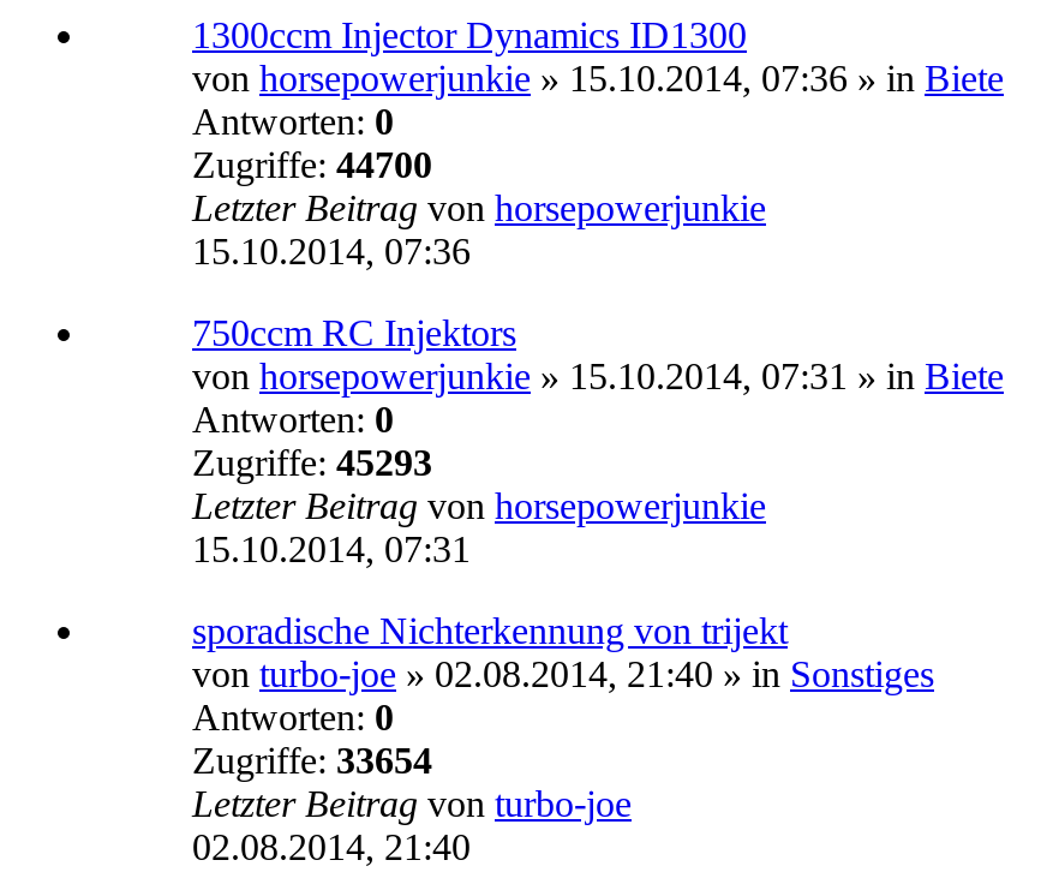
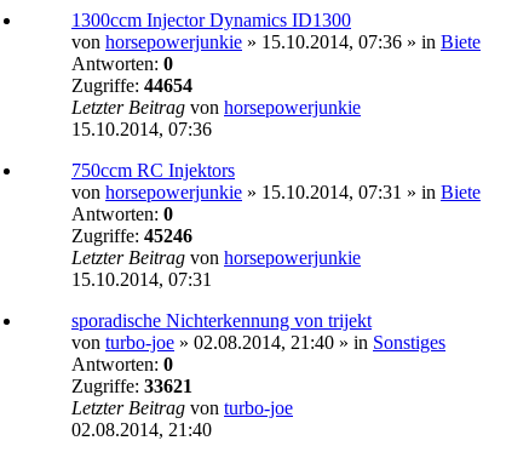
[192,145,432,186] Zugriffe: 44700 -> [71,75,192,96] Zugriffe: 44654
[192,443,432,484] Zugriffe: 45293 -> [71,226,192,246] Zugriffe: 45246
[192,741,432,781] Zugriffe: 33654 -> [71,376,192,397] Zugriffe: 33621

